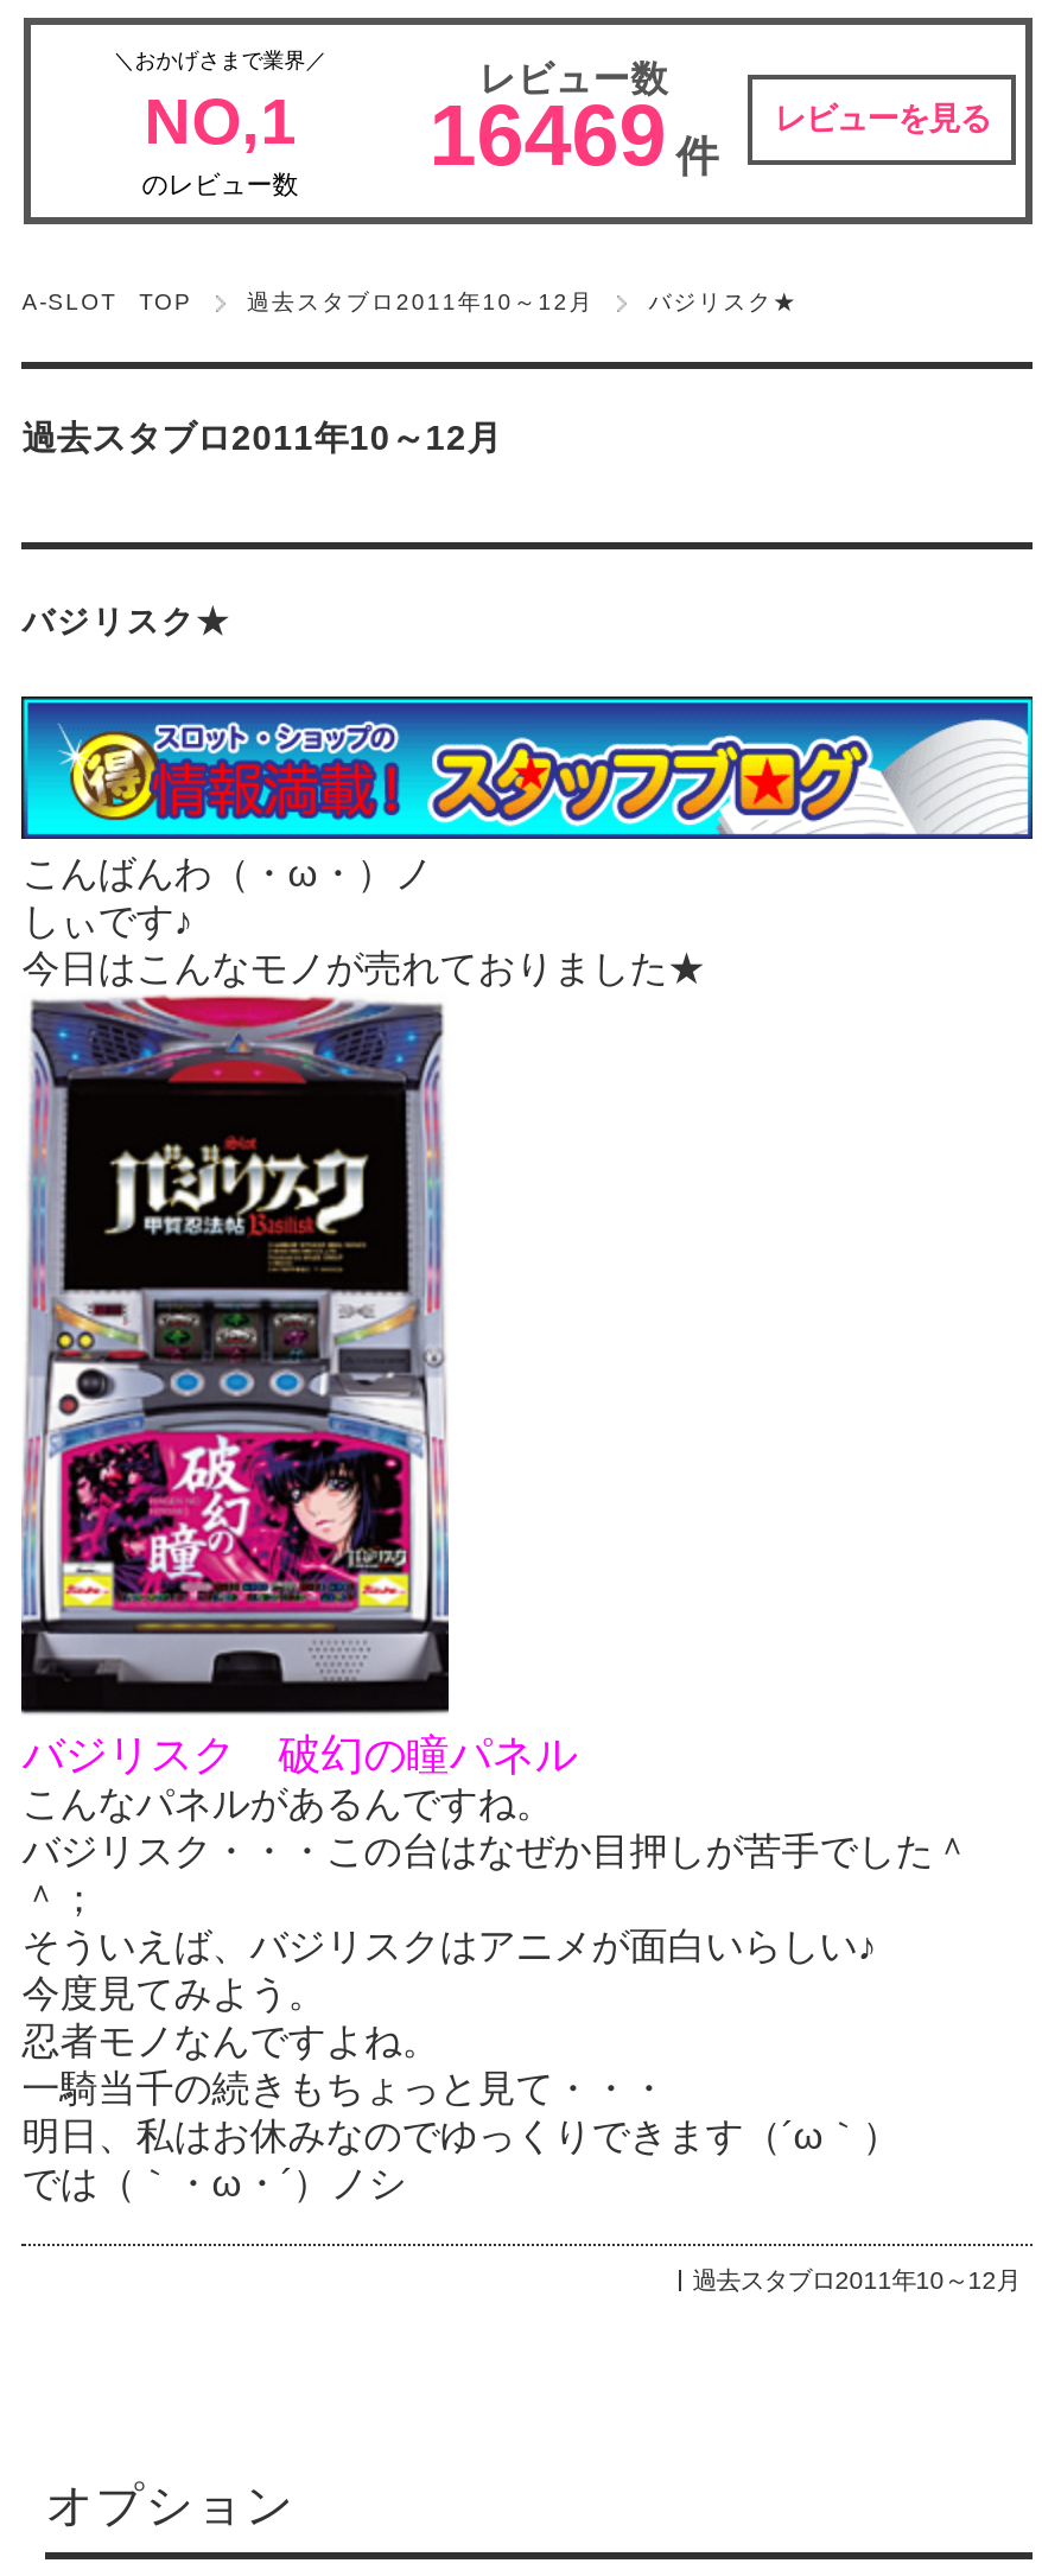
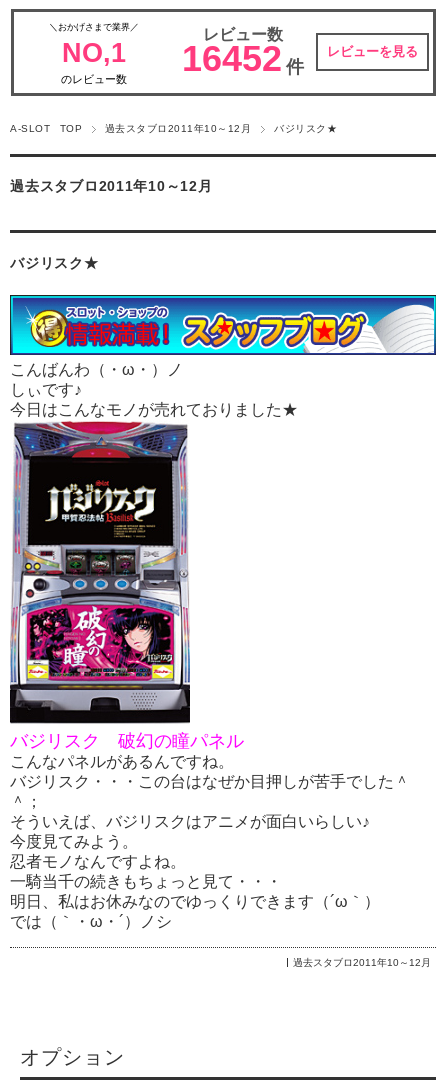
[144,86,990,183] NO,1 16469 件 レビューを見る -> [62,38,418,79] NO,1 16452 件 レビューを見る

